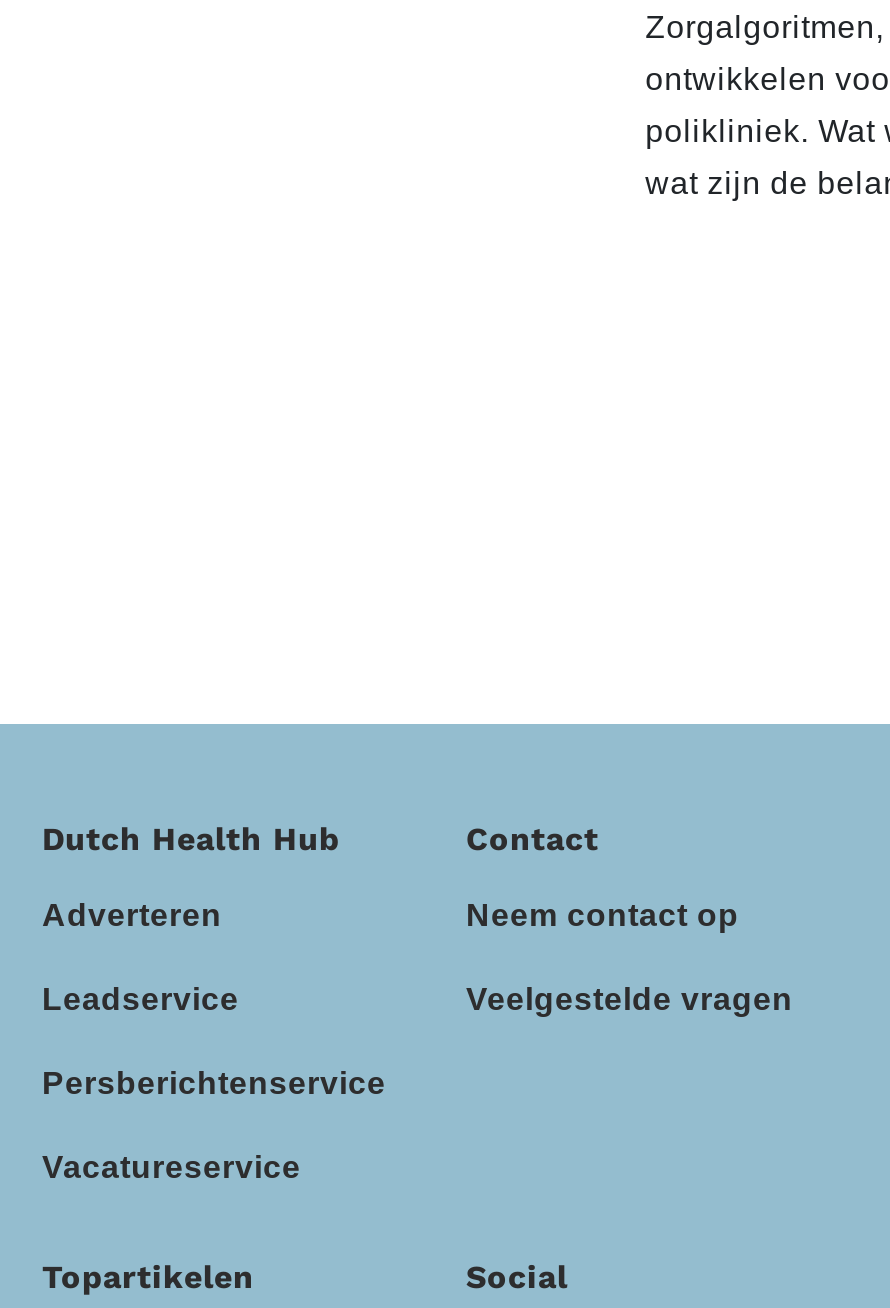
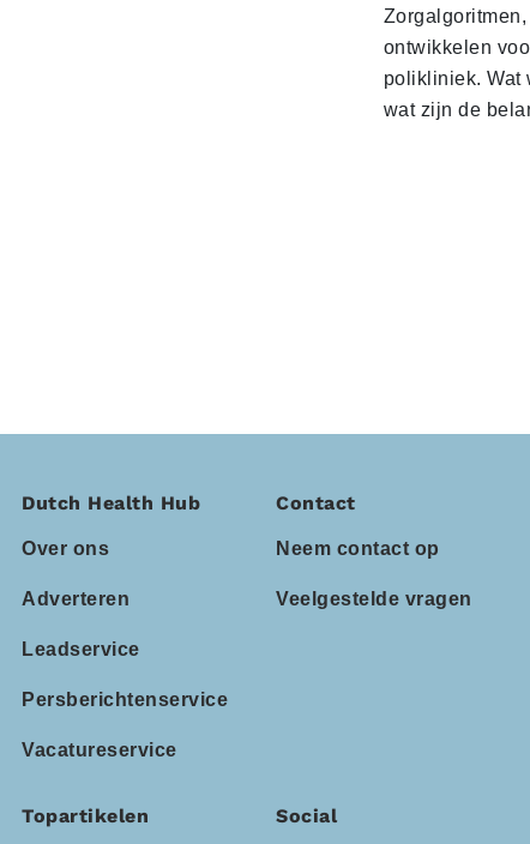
none -> [22,538,109,559] Over ons

